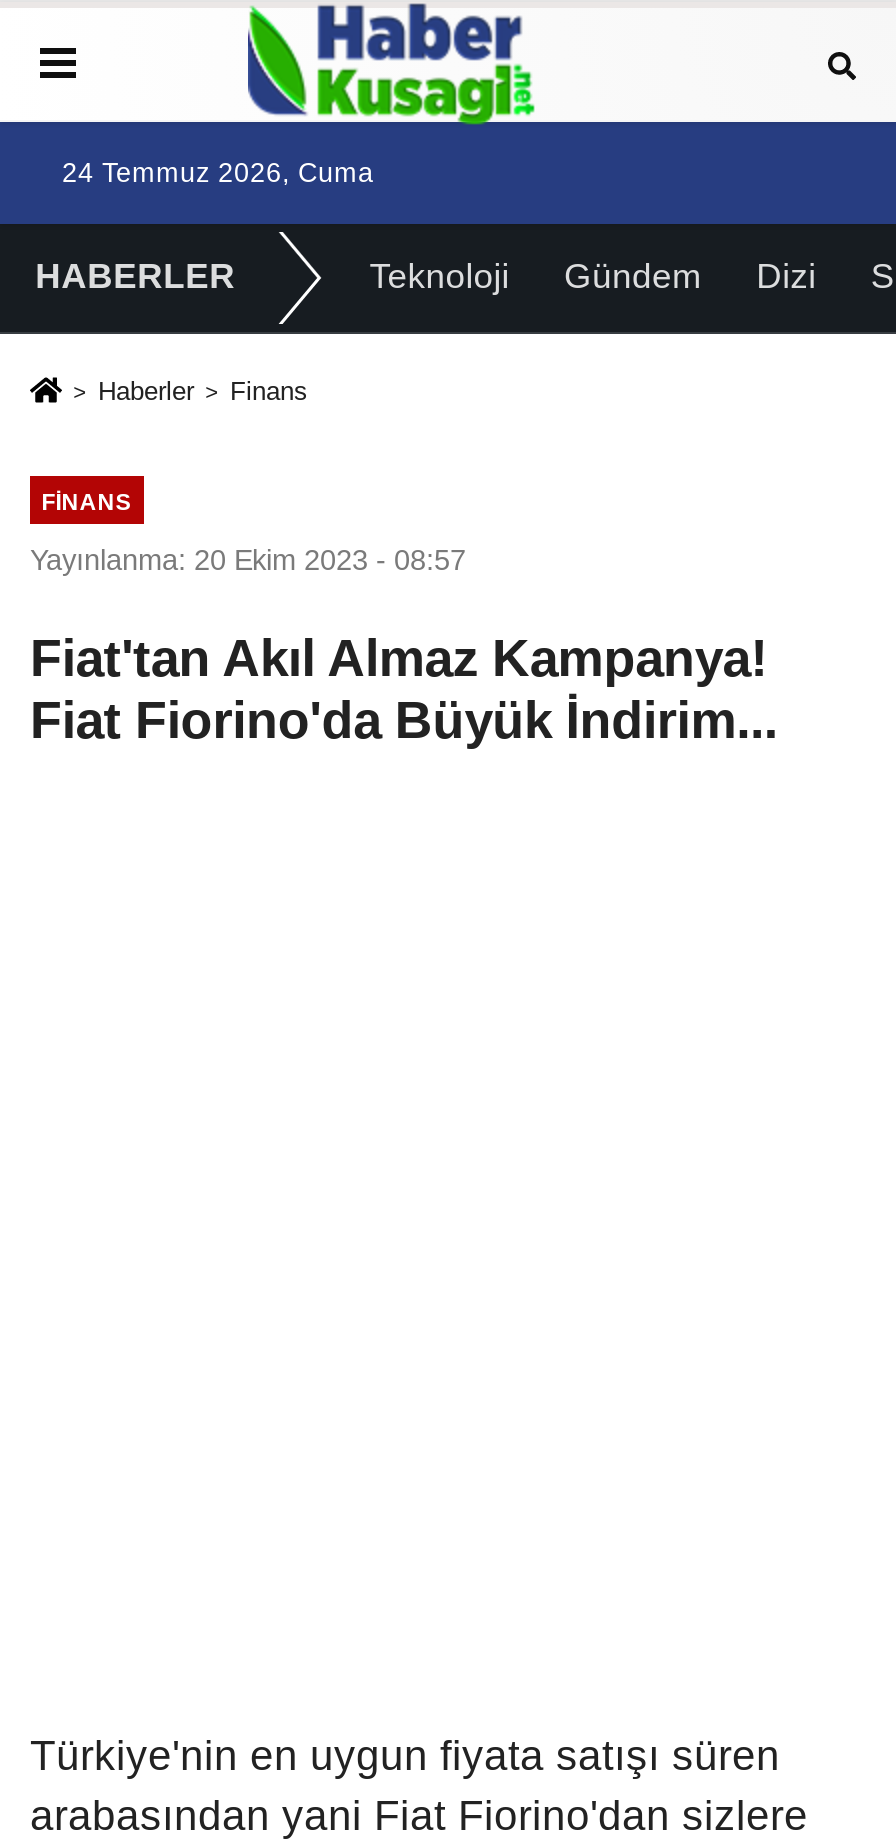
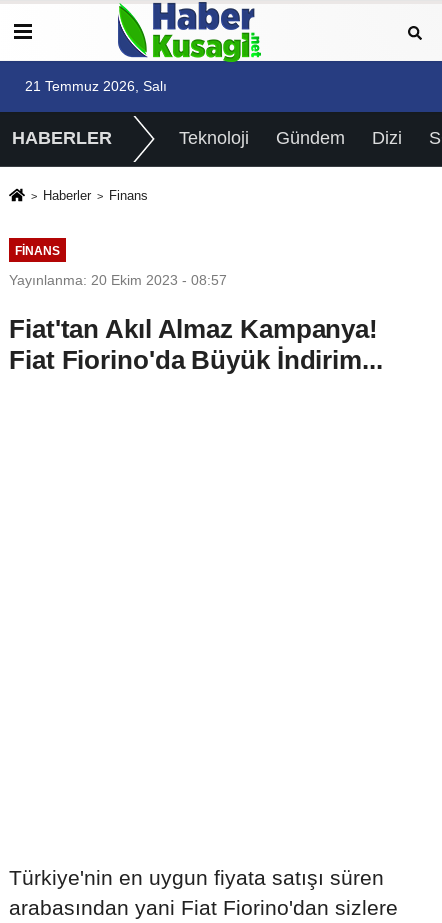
[62,158,374,188] 24 Temmuz 2026, Cuma -> [25,79,167,94] 21 Temmuz 2026, Salı

